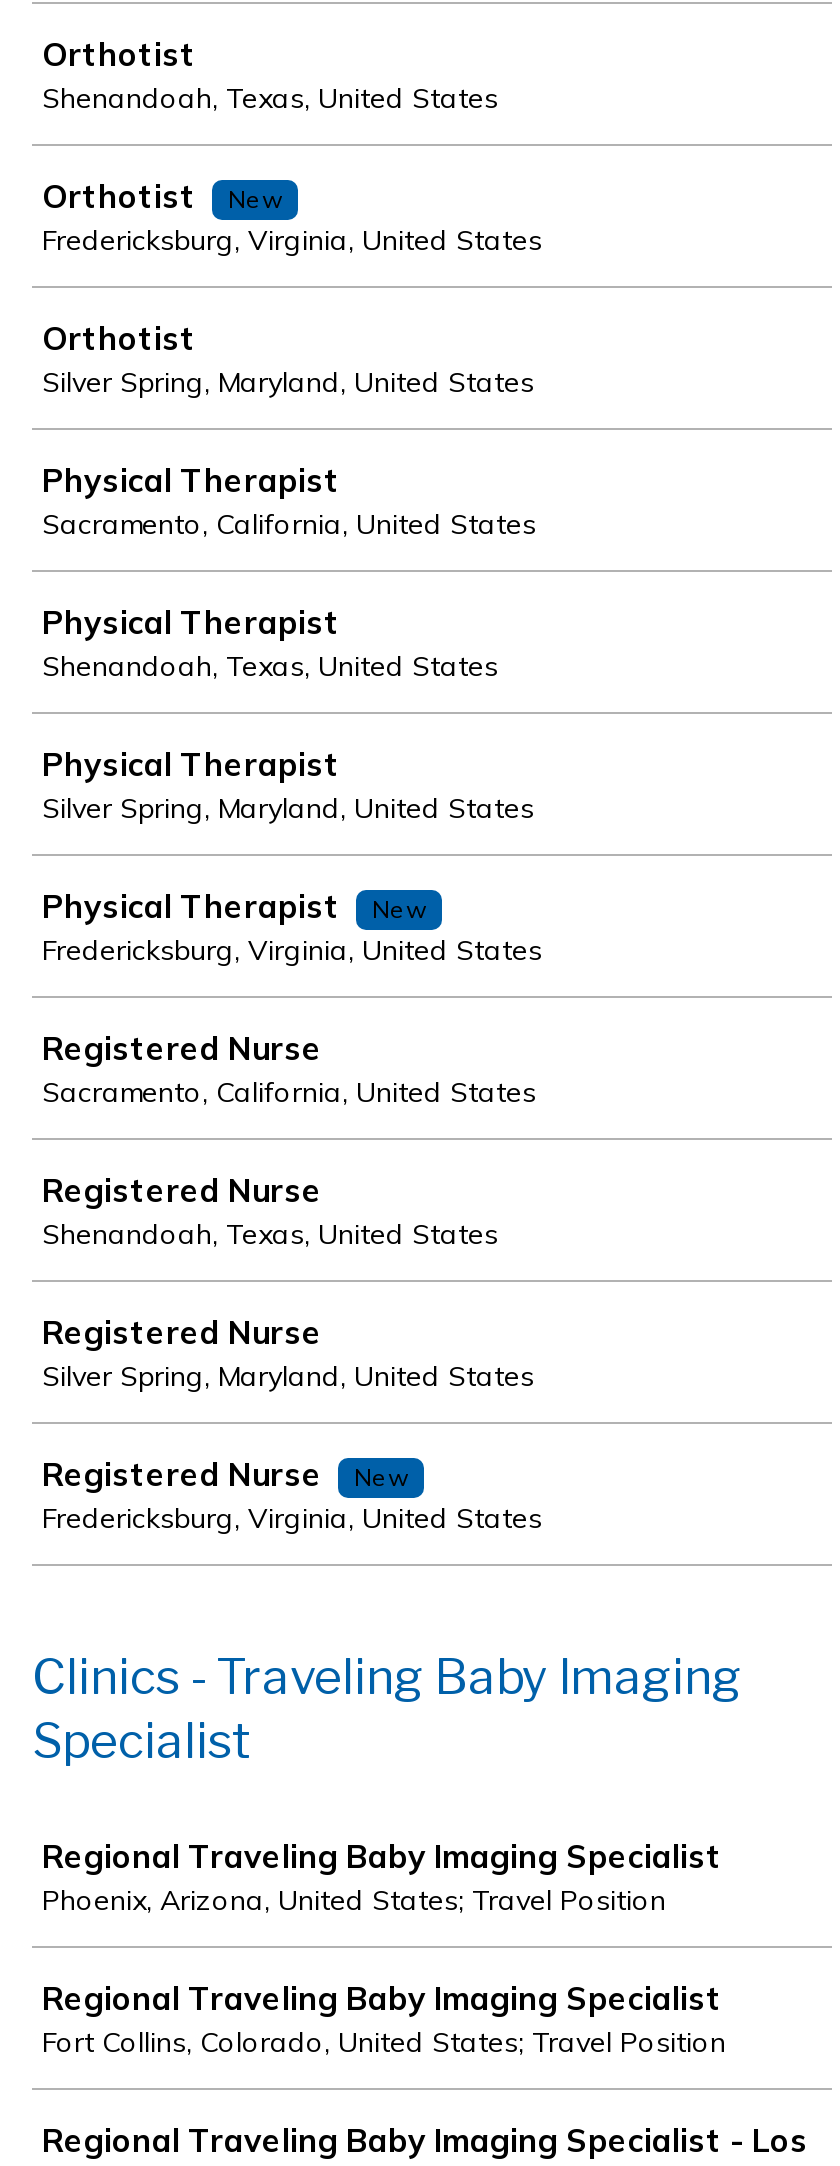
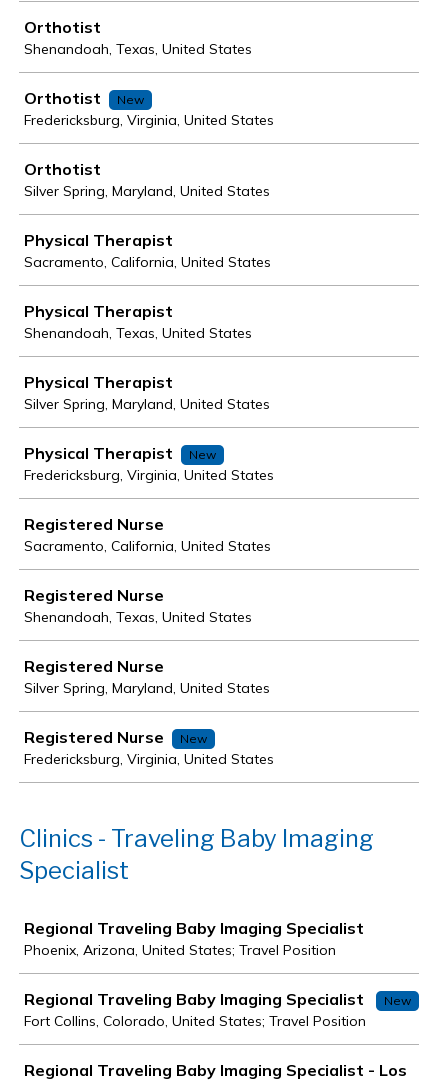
none -> [384,993,411,1008] New

